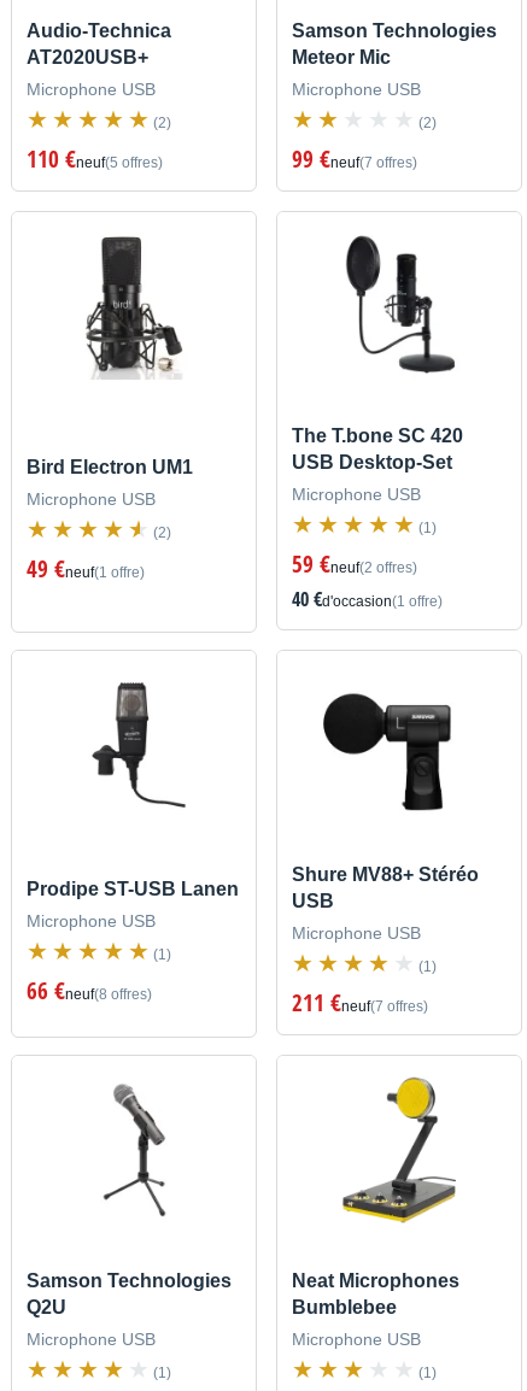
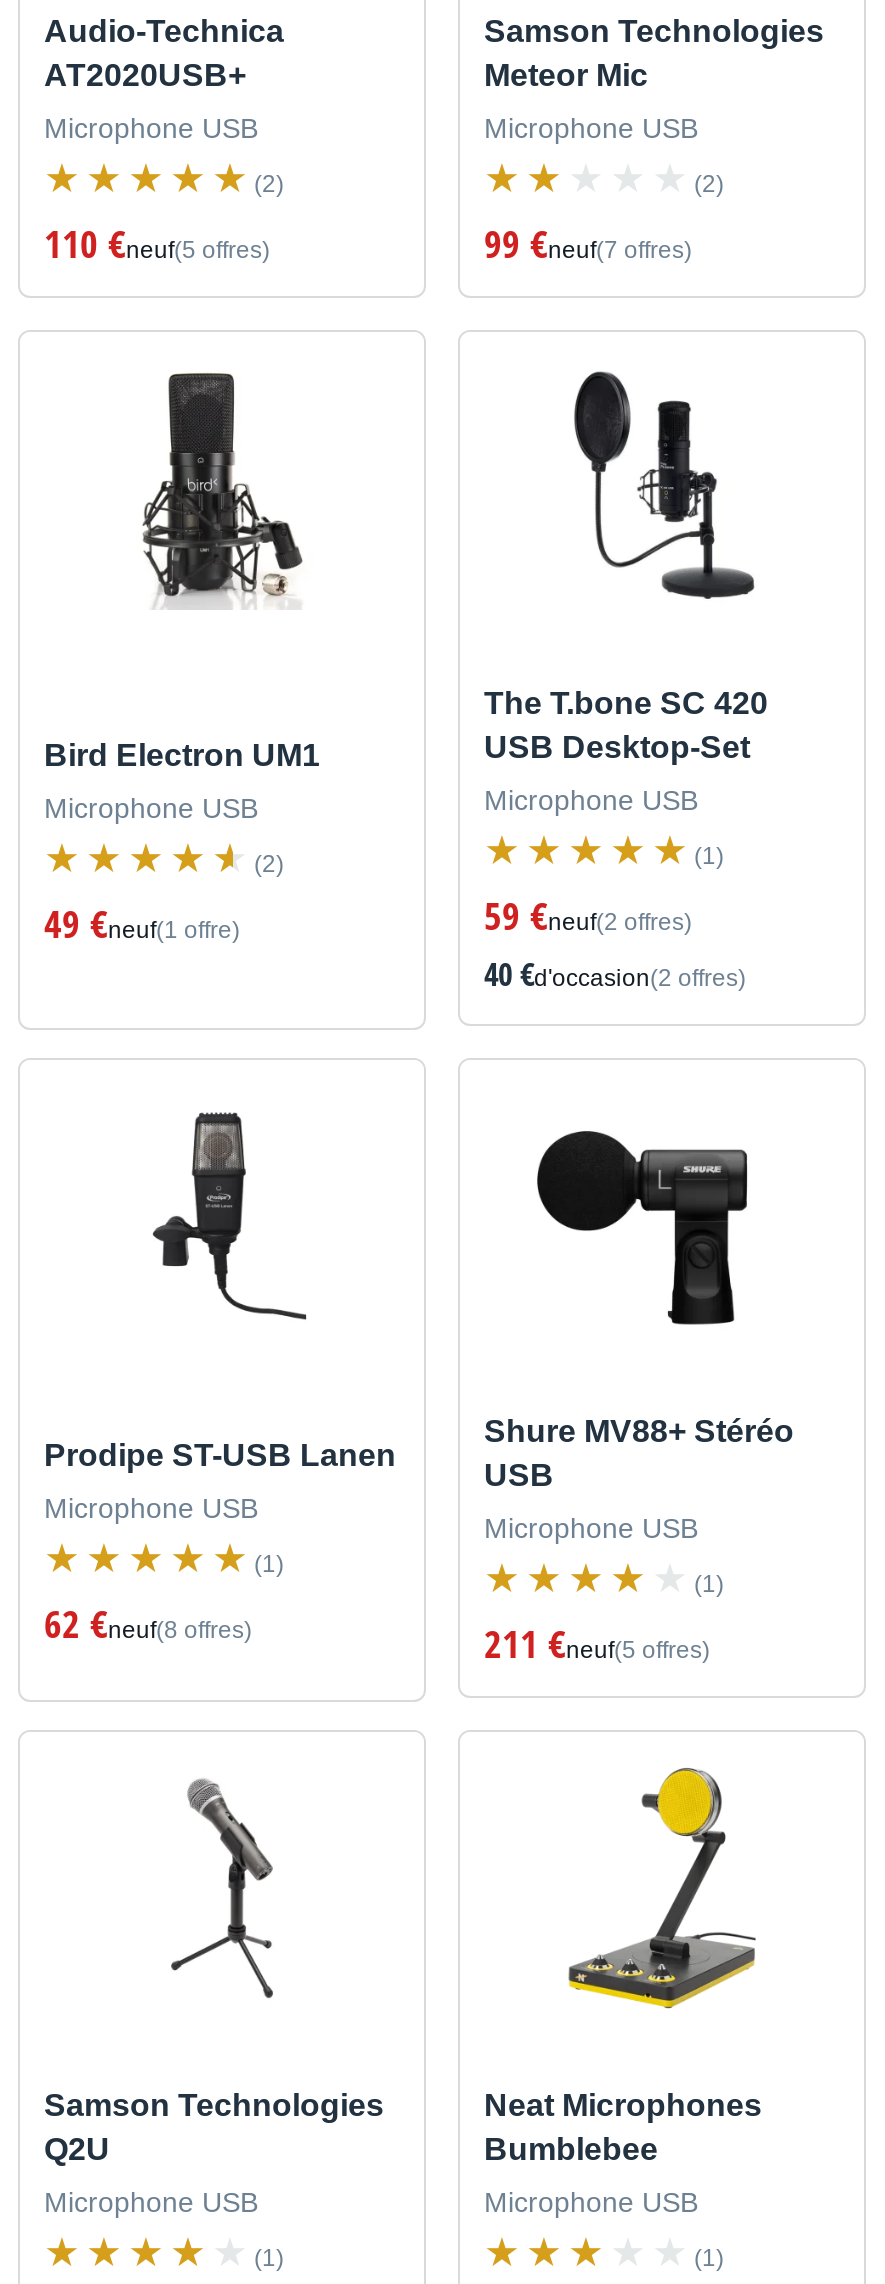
[292,586,443,613] 40 €d'occasion(1 offre) -> [484,952,746,996] 40 €d'occasion(2 offres)
[27,976,152,1007] 66 €neuf(8 offres) -> [44,1599,252,1651] 62 €neuf(8 offres)
[292,988,428,1019] 211 €neuf(7 offres) -> [484,1619,710,1671] 211 €neuf(5 offres)

